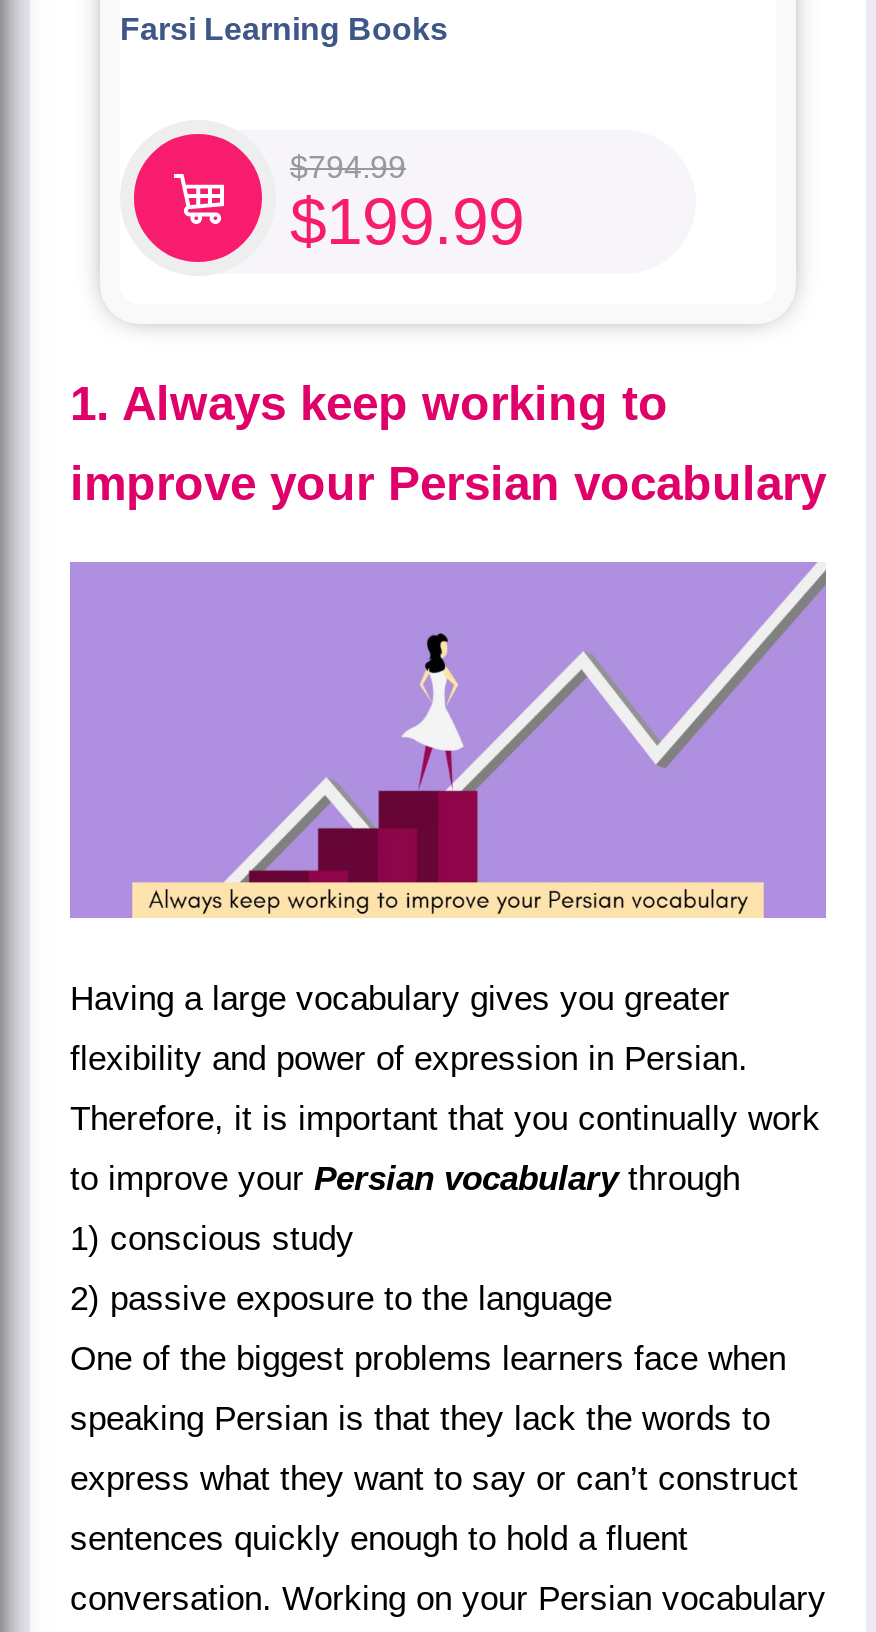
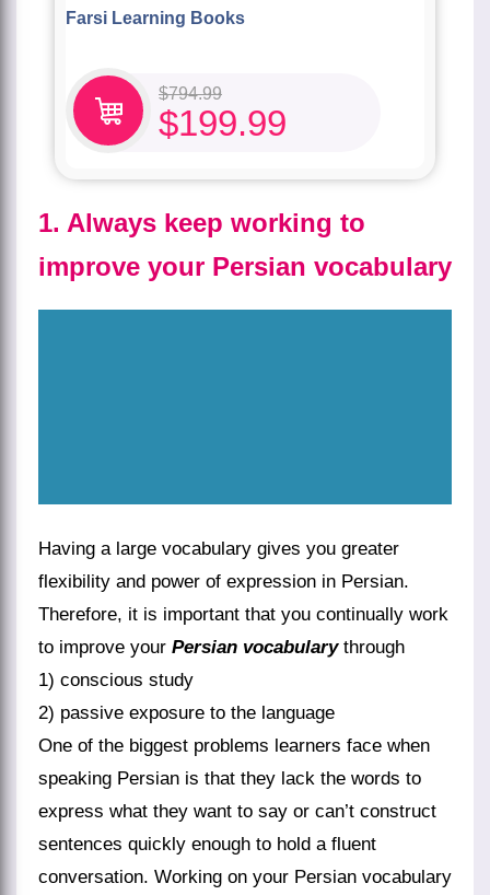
[70,562,828,918] [image] -> none

